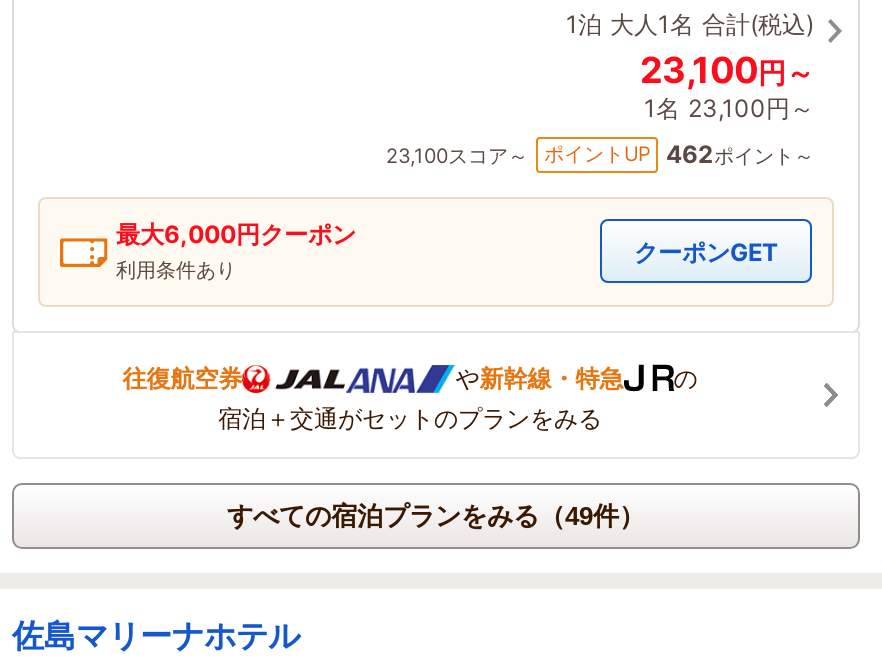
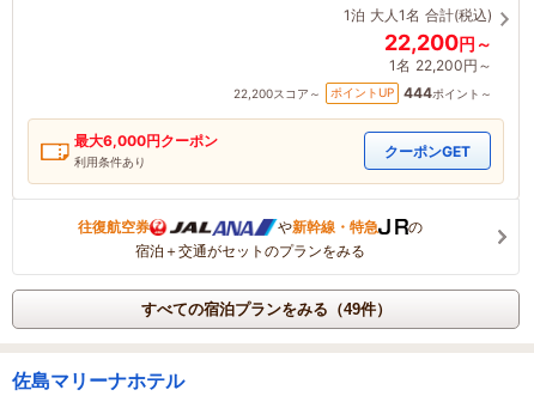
[640,48,814,90] 23,100円～ -> [384,30,492,55] 22,200円～
[644,92,814,122] 1名 23,100円～ -> [389,56,492,74] 1名 22,200円～
[386,142,528,166] 23,100スコア～ -> [233,86,321,100] 22,200スコア～
[666,138,814,168] 462ポイント～ -> [403,83,492,101] 444ポイント～

